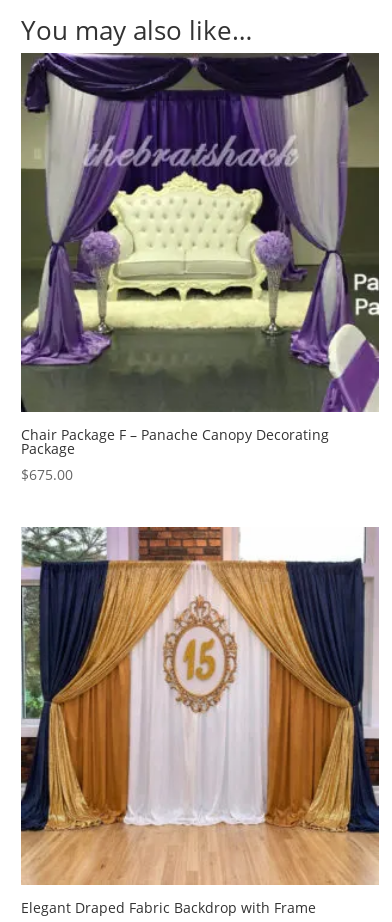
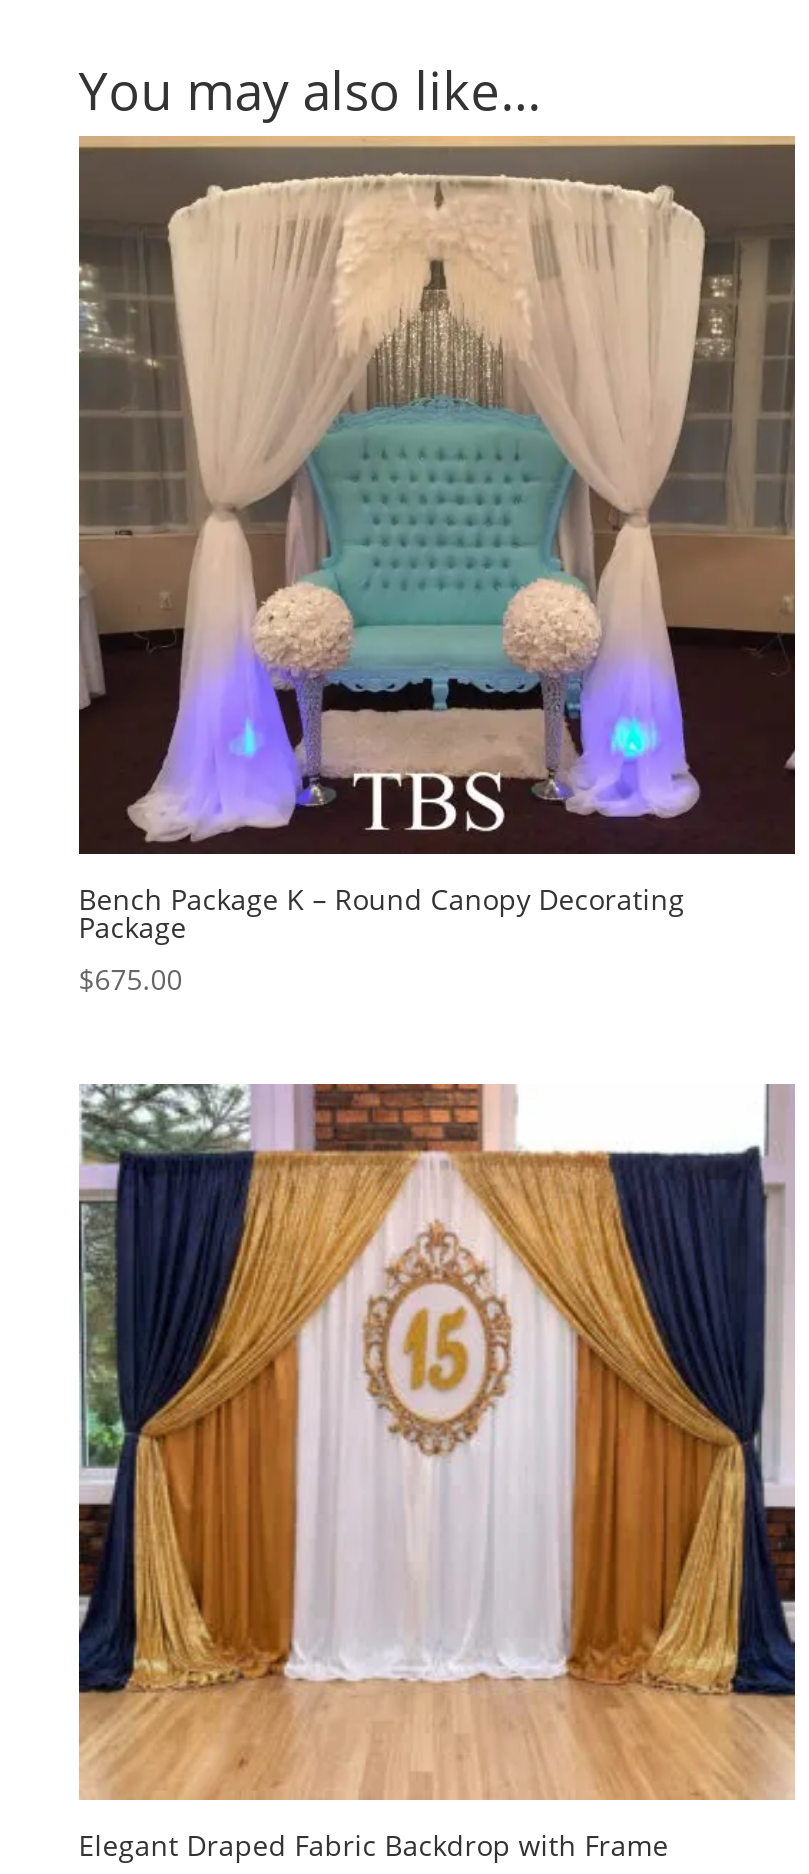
[20,52,380,444] [image] | Chair Package F – Panache Canopy Decorating -> [77,134,797,917] [image] | Bench Package K – Round Canopy Decorating

